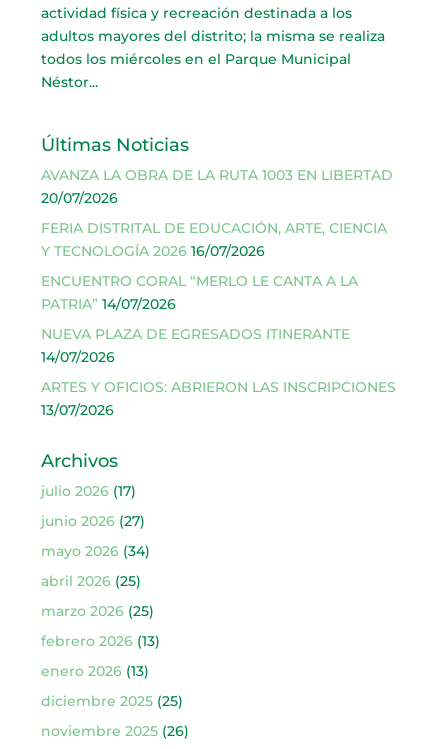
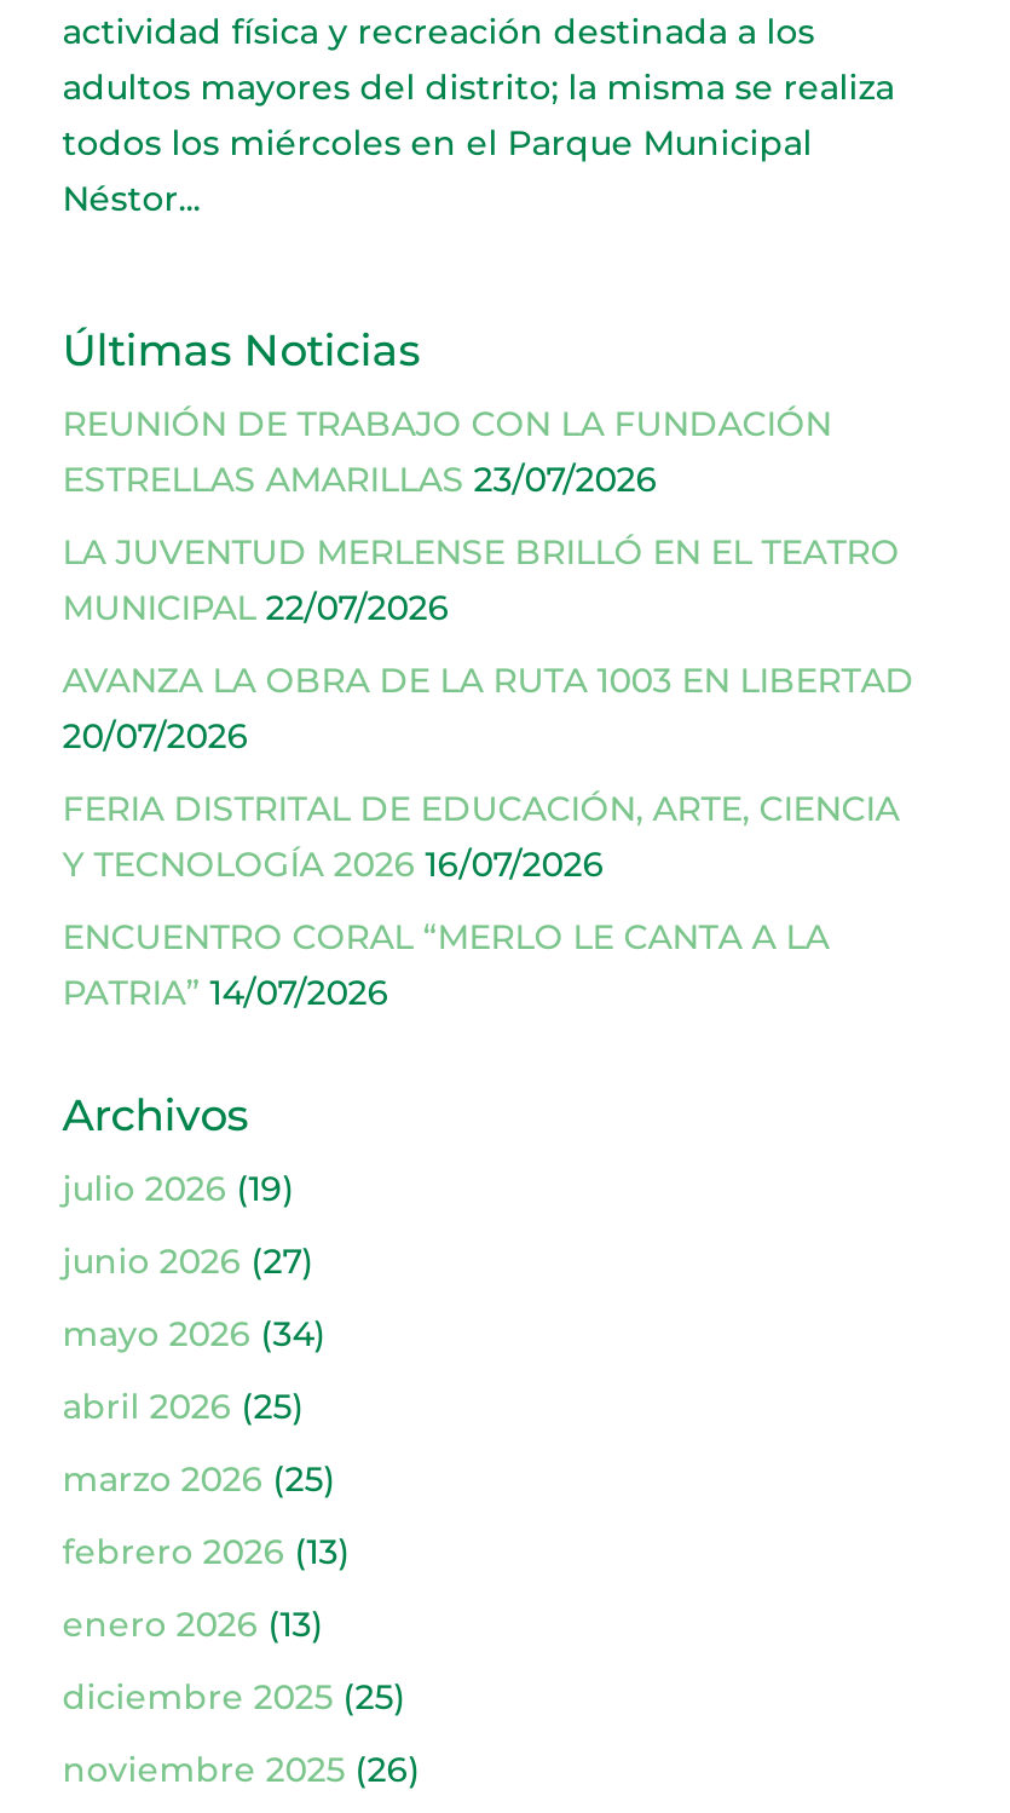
none -> [62,401,899,628] REUNIÓN DE TRABAJO CON LA FUNDACIÓN | ESTRELLAS AMARILLAS 23/07/2026 | LA JUVENTUD MERLENSE BRILLÓ EN EL TEATRO | MUNICIPAL 22/07/2026
moved [41,166,393,313] -> [62,657,914,1013]: AVANZA LA OBRA DE LA RUTA 1003 EN LIBERTAD | 20/07/2026 | FERIA DISTRITAL DE EDUCACIÓN, ARTE, CIENCIA | Y TECNOLOGÍA 2026 16/07/2026 | ENCUENTRO CORAL “MERLO LE CANTA A LA | PATRIA” 14/07/2026
[41,325,396,419] NUEVA PLAZA DE EGRESADOS ITINERANTE | 14/07/2026 | ARTES Y OFICIOS: ABRIERON LAS INSCRIPCIONES | 13/07/2026 -> none
[41,482,136,500] julio 2026 (17) -> [62,1166,295,1209] julio 2026 (19)

